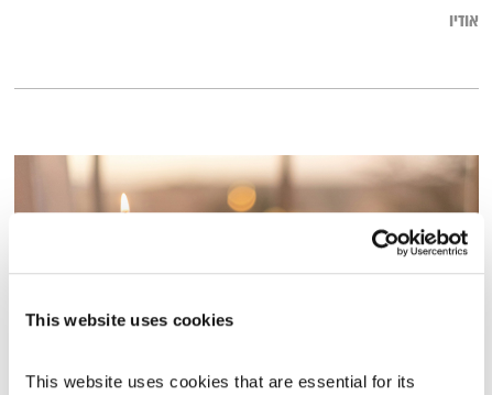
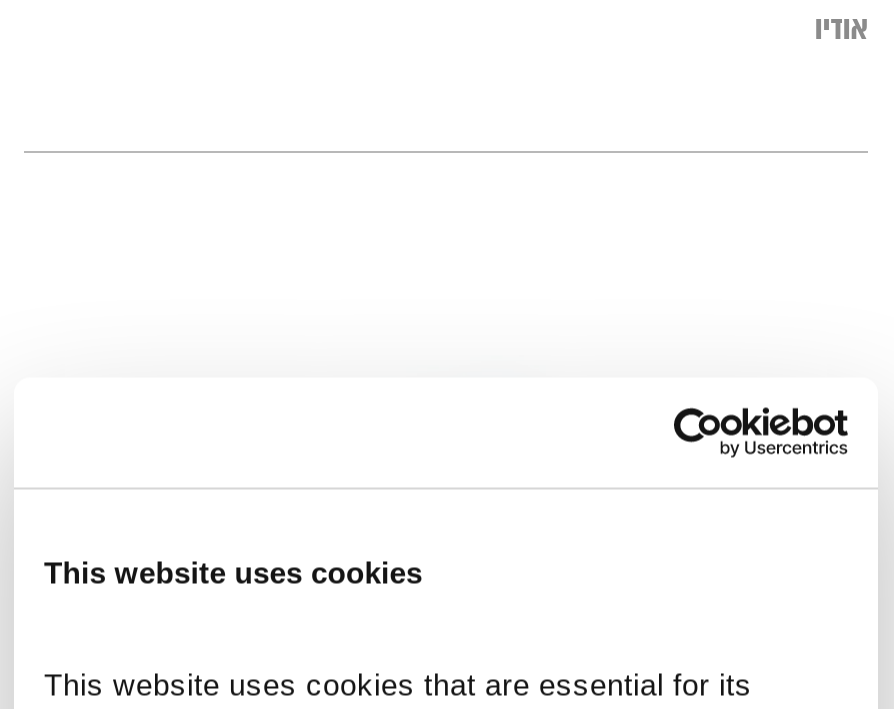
[13,154,480,215] [image] -> none

